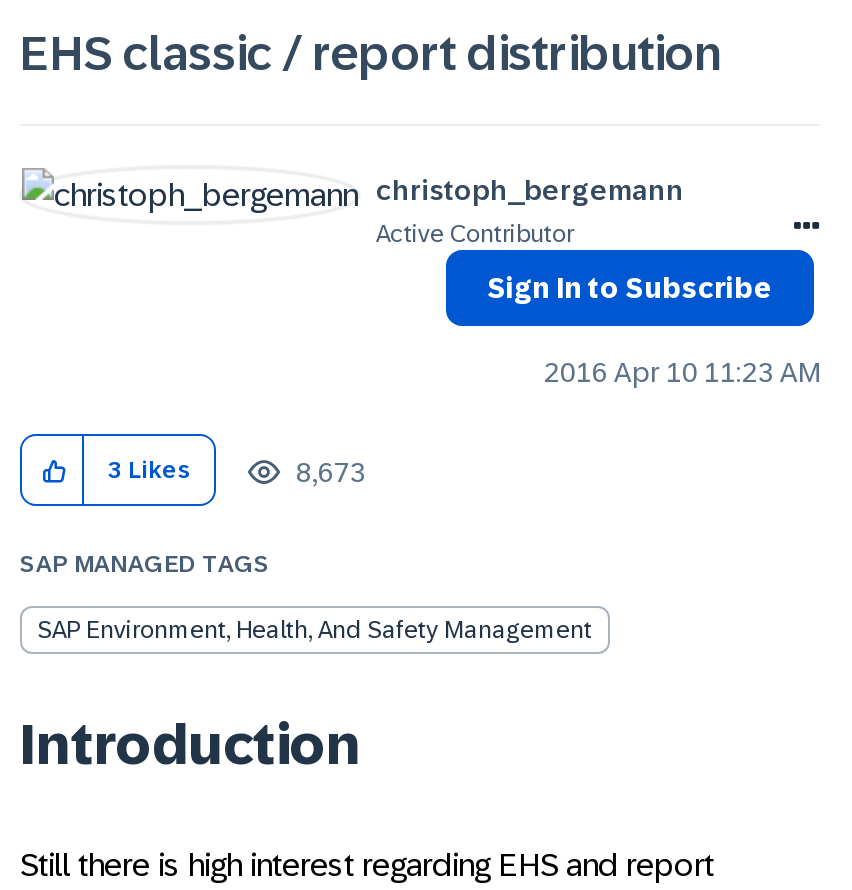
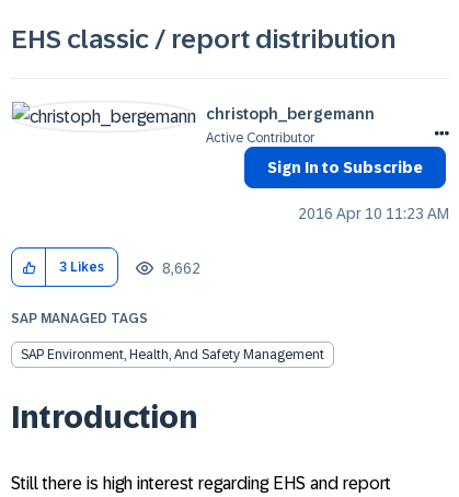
[296,456,366,488] 8,673 -> [162,259,200,277] 8,662

